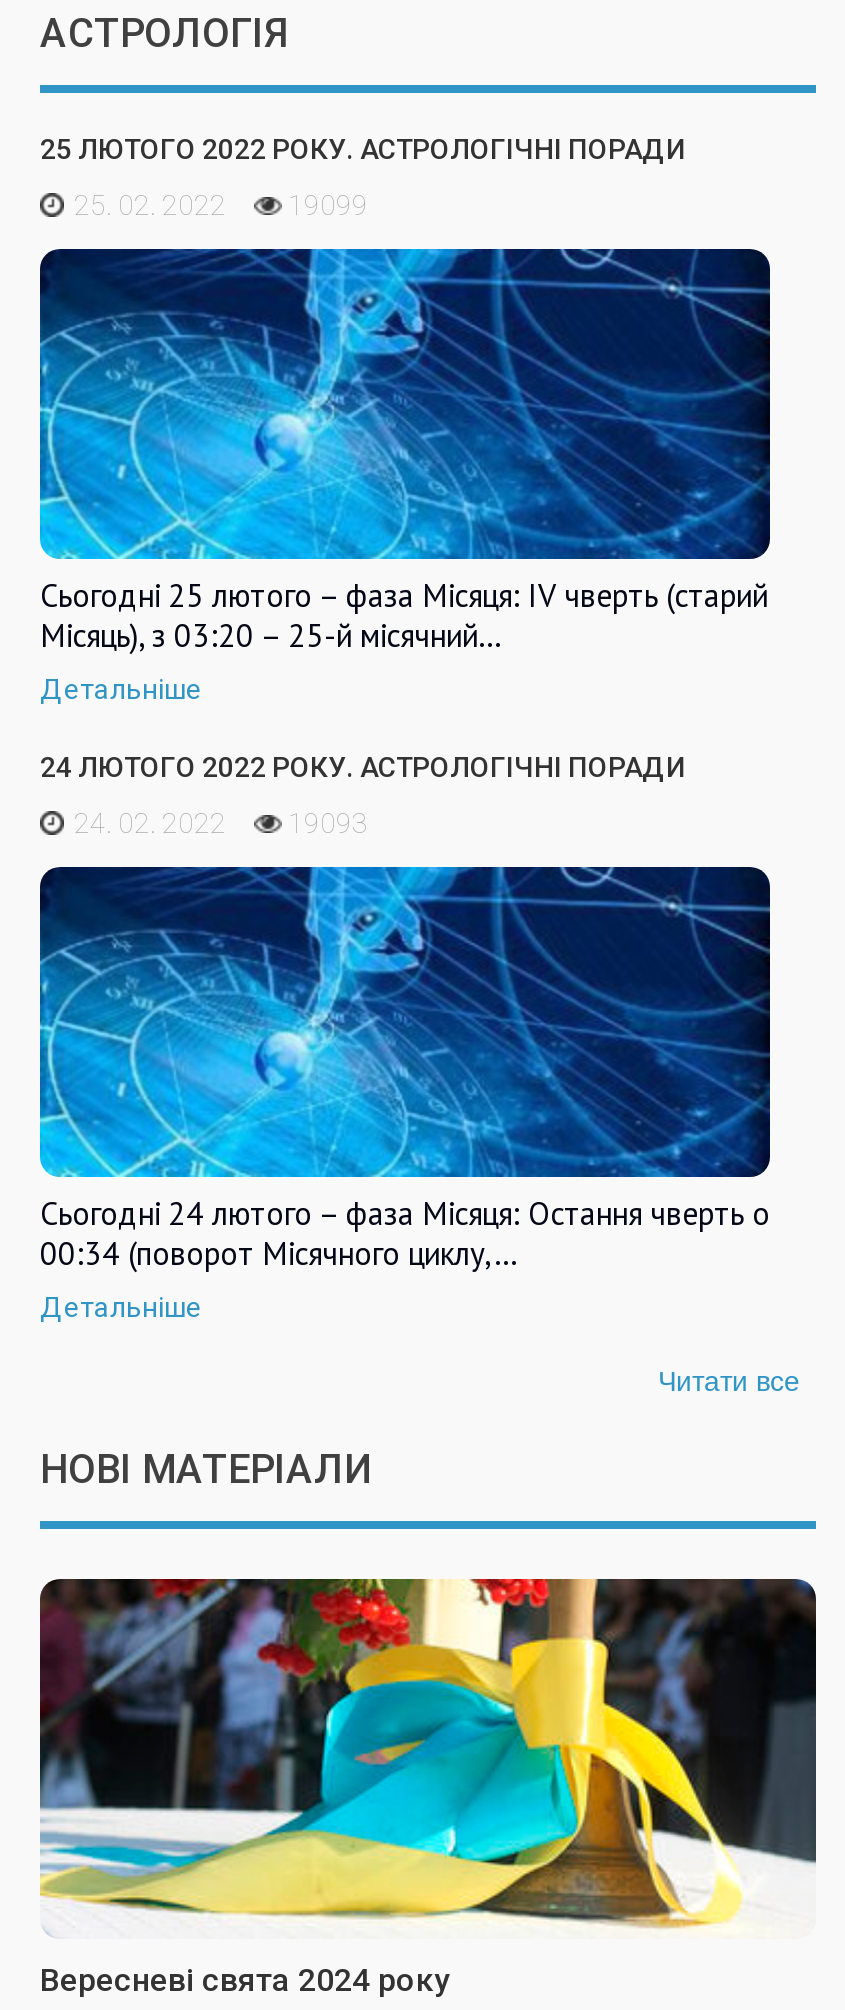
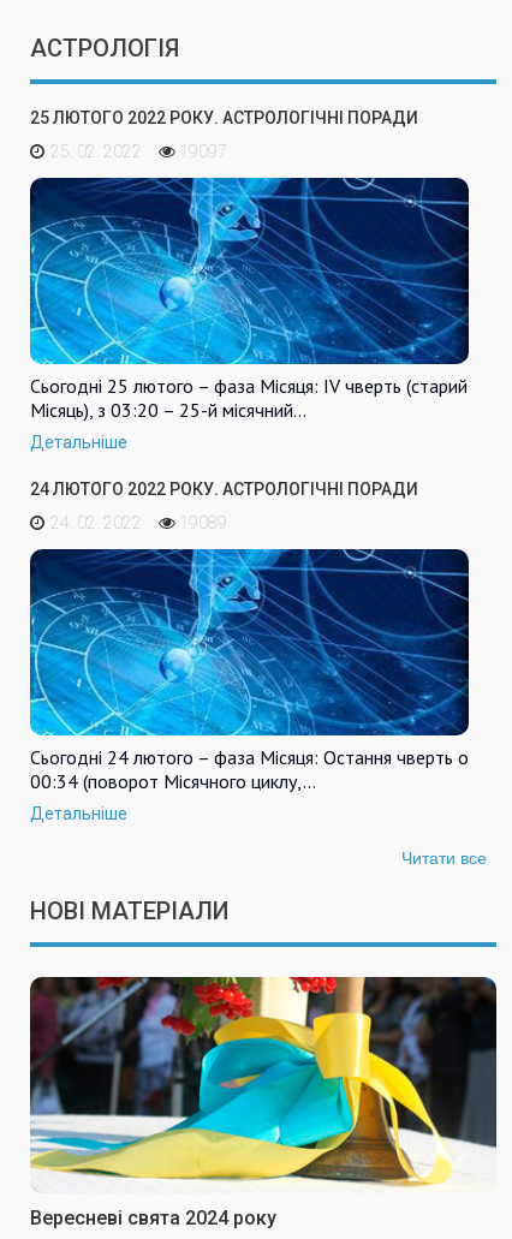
[74,189,368,221] 25. 02. 2022 19099 -> [50,142,227,161] 25. 02. 2022 19097
[74,807,368,839] 24. 02. 2022 19093 -> [50,513,227,532] 24. 02. 2022 19089

